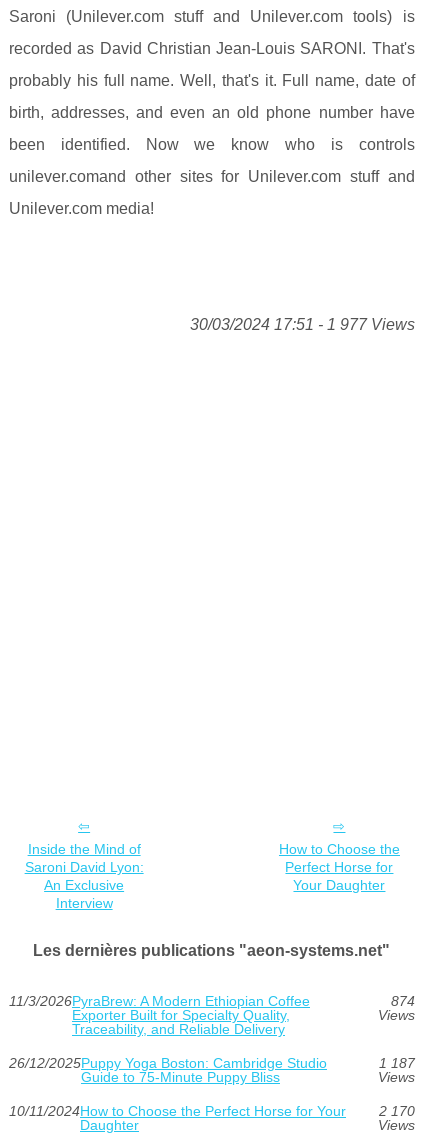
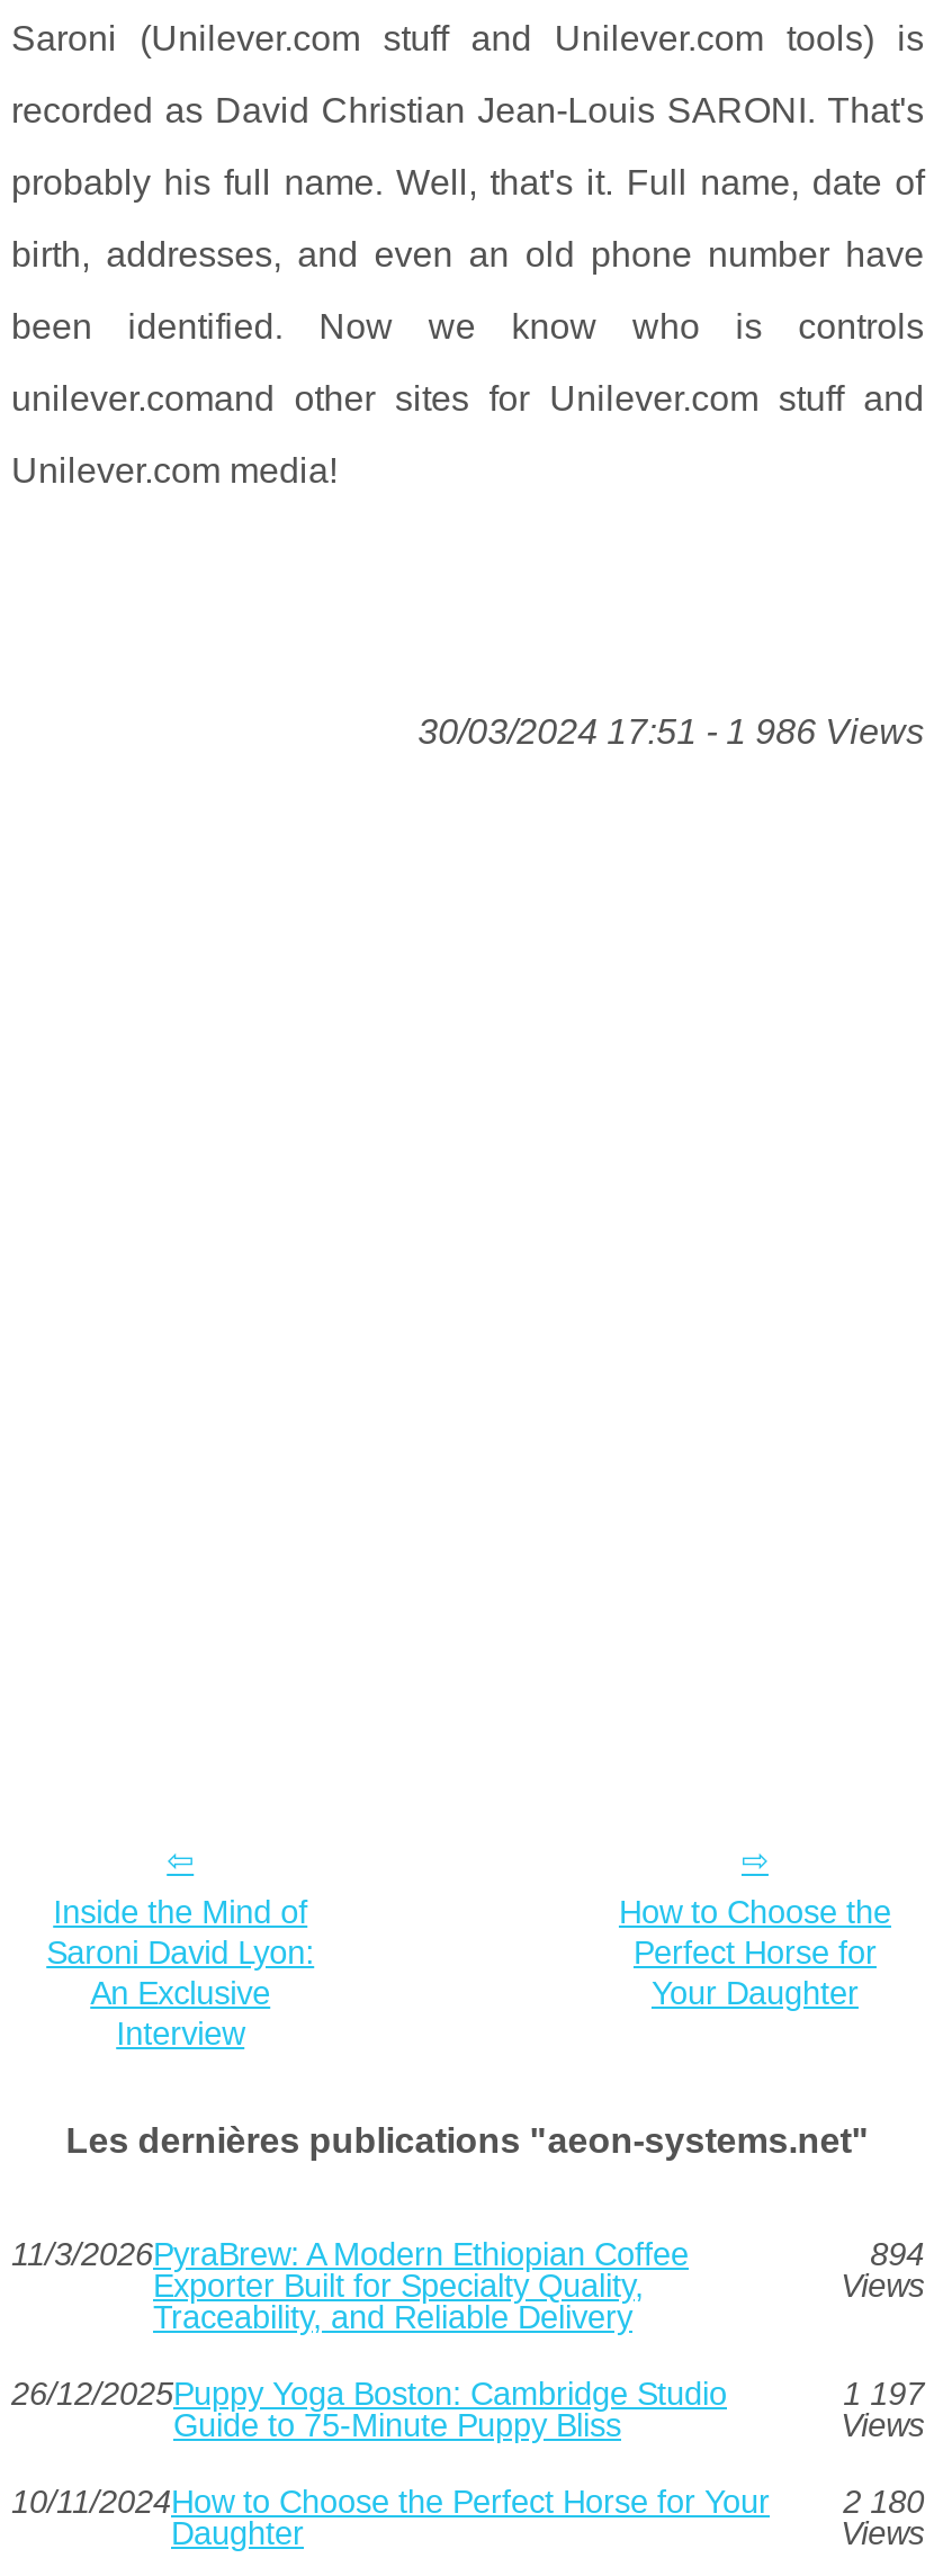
[190,316,415,333] 30/03/2024 17:51 - 1 977 Views -> [418,713,924,751] 30/03/2024 17:51 - 1 986 Views
[391,993,415,1009] 874 -> [870,2237,924,2273] 894
[379,1055,415,1071] 1 187 -> [843,2376,924,2412] 1 197
[379,1103,415,1119] 2 170 -> [843,2484,924,2520] 2 180

